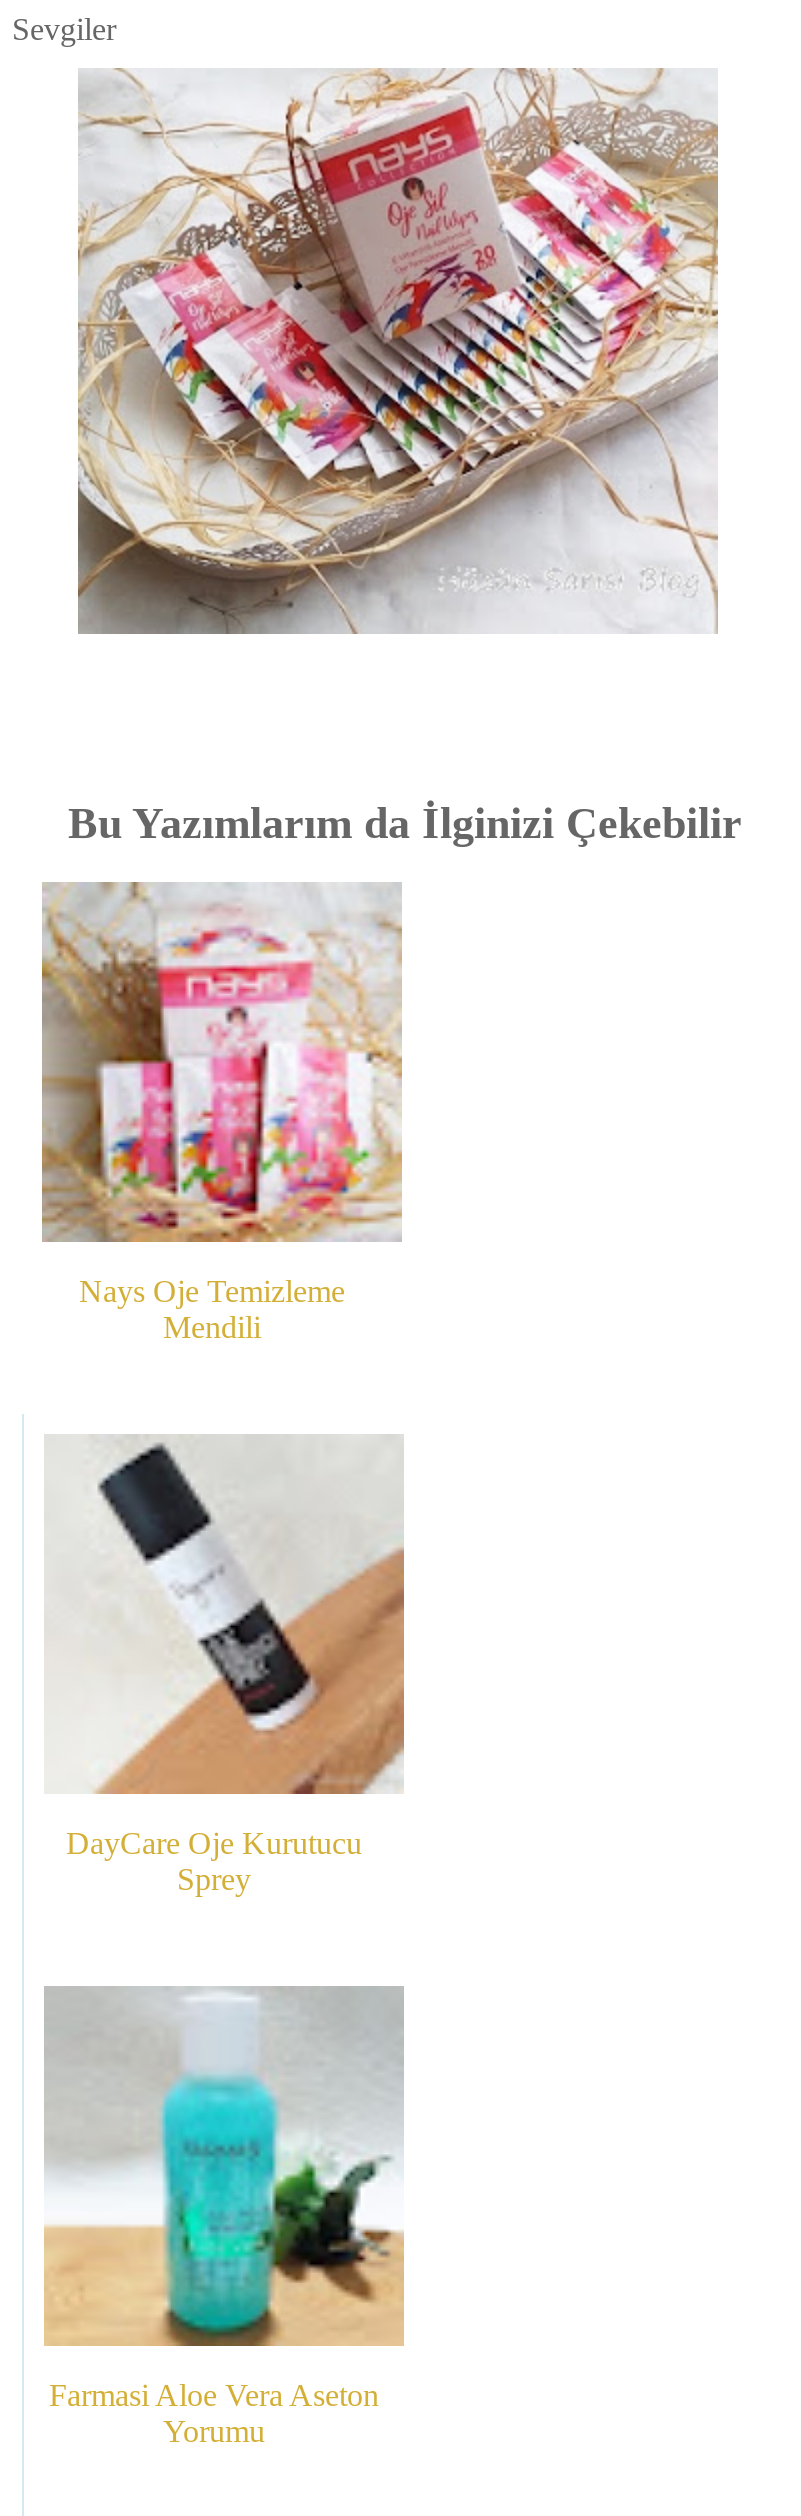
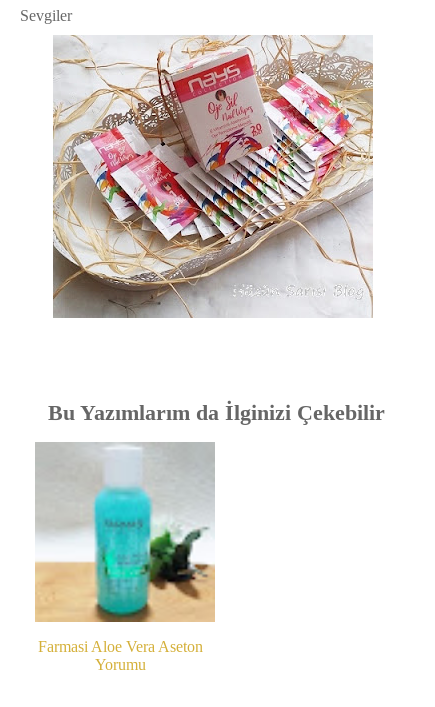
[40,882,404,1344] [image] | Nays Oje Temizleme | Mendili -> none
[46,1434,406,1896] [image] | DayCare Oje Kurutucu | Sprey -> none

